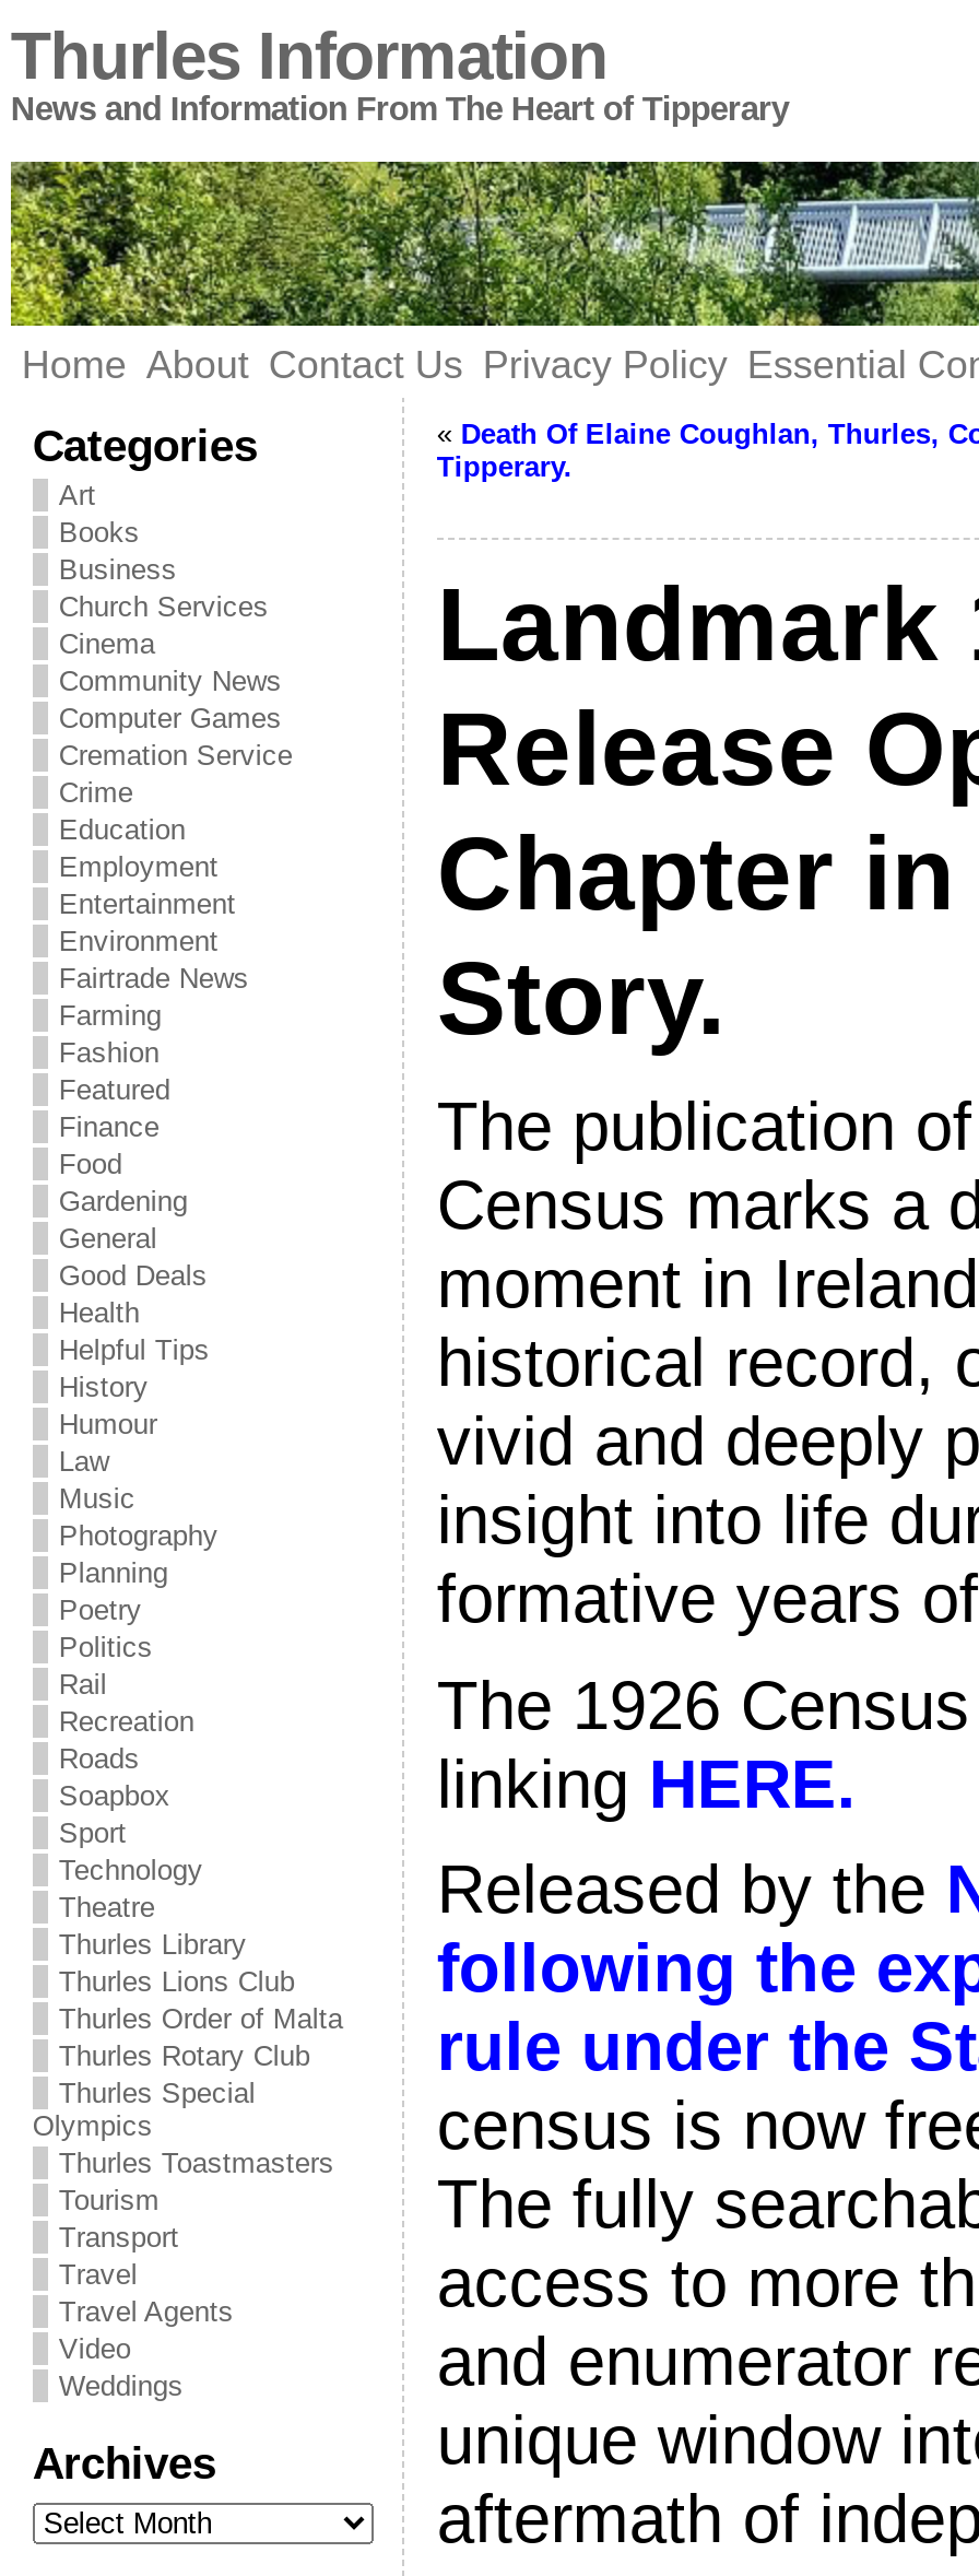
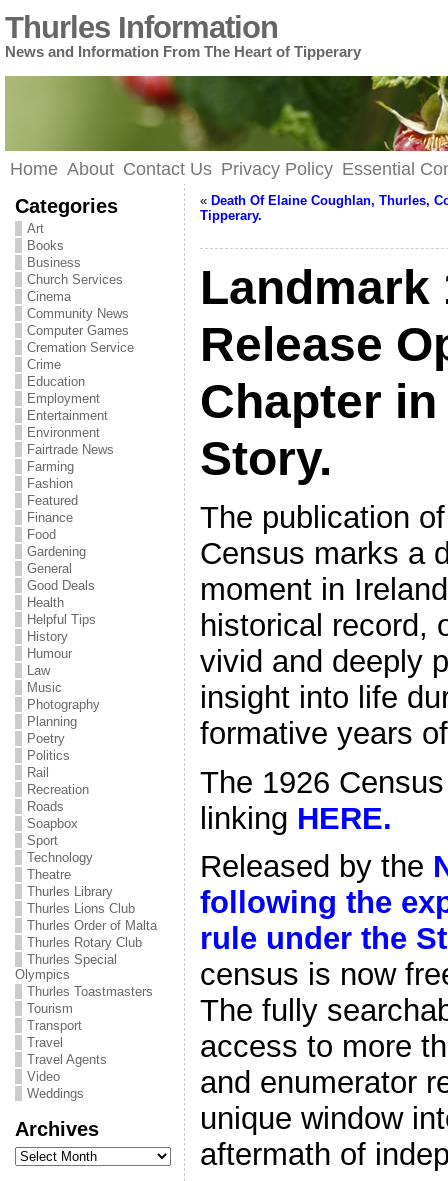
[11,160,972,328] [image] -> [5,75,445,152] [image]

